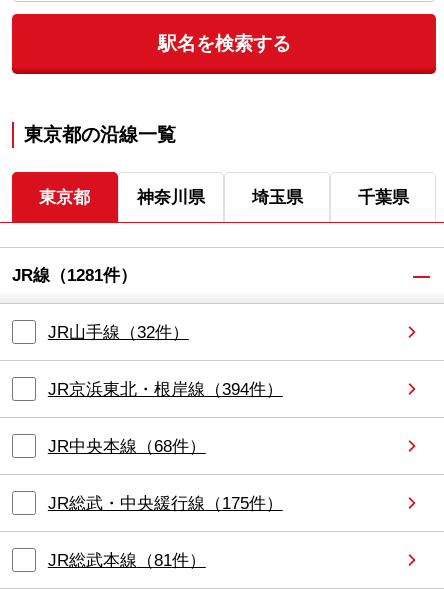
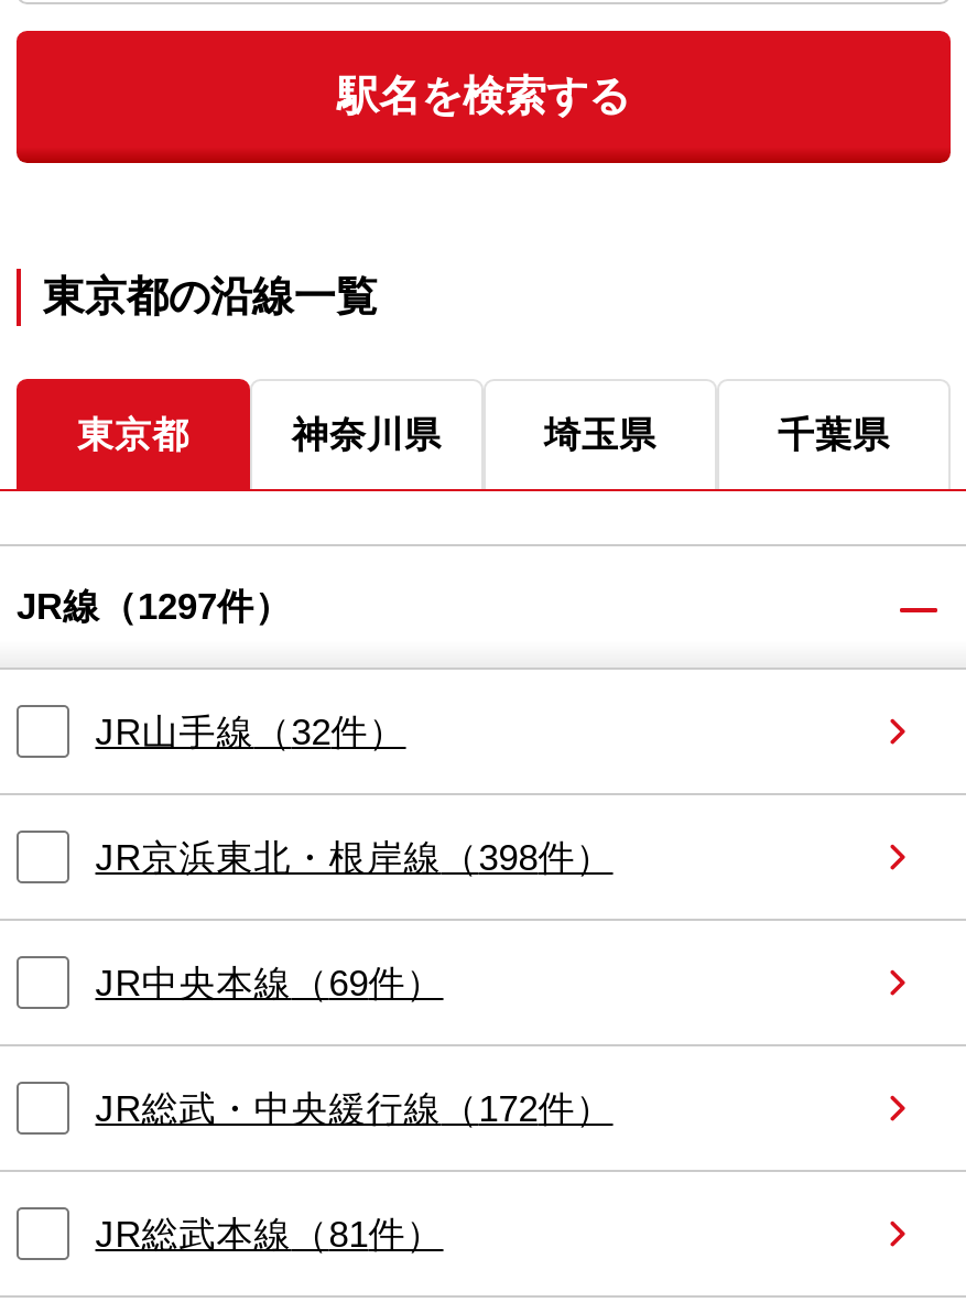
[12,266,137,285] JR線（1281件） -> [16,586,292,628] JR線（1297件）
[48,380,283,399] JR京浜東北・根岸線（394件） -> [95,837,613,879] JR京浜東北・根岸線（398件）
[48,437,206,456] JR中央本線（68件） -> [95,962,443,1004] JR中央本線（69件）
[48,494,283,513] JR総武・中央緩行線（175件） -> [95,1088,613,1130] JR総武・中央緩行線（172件）

